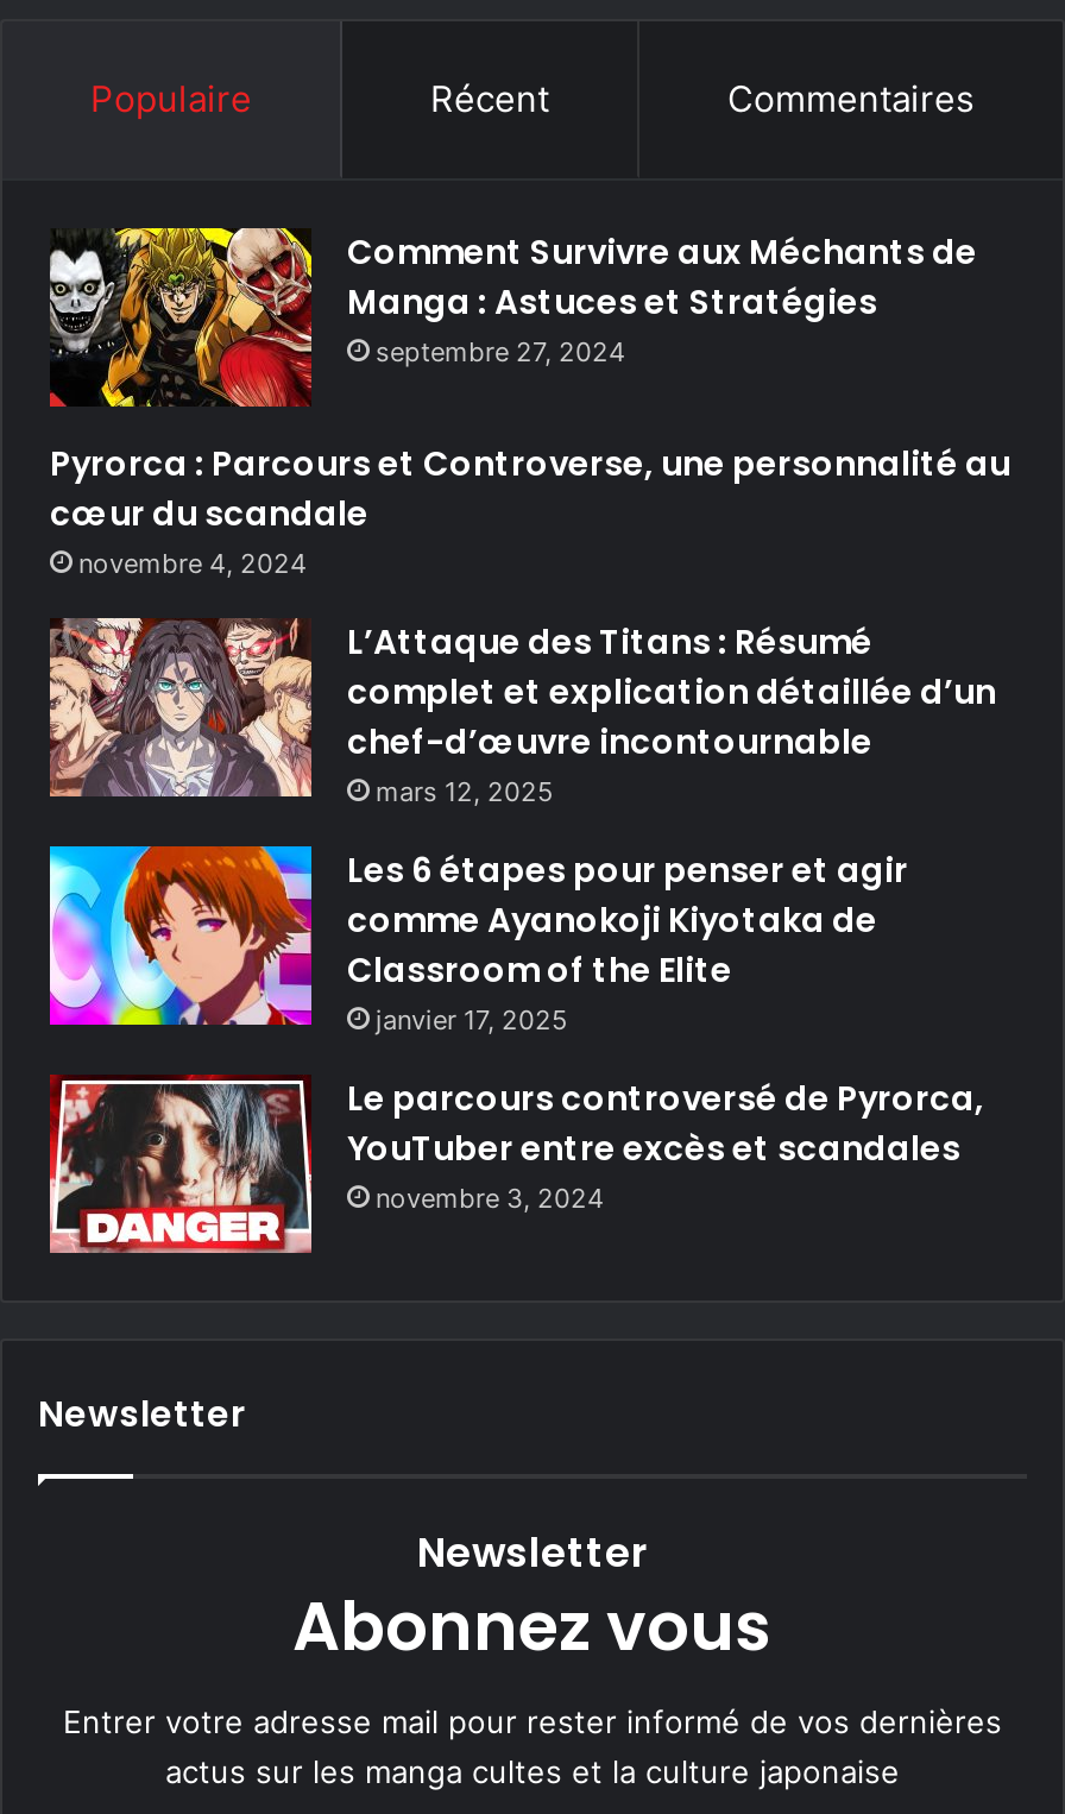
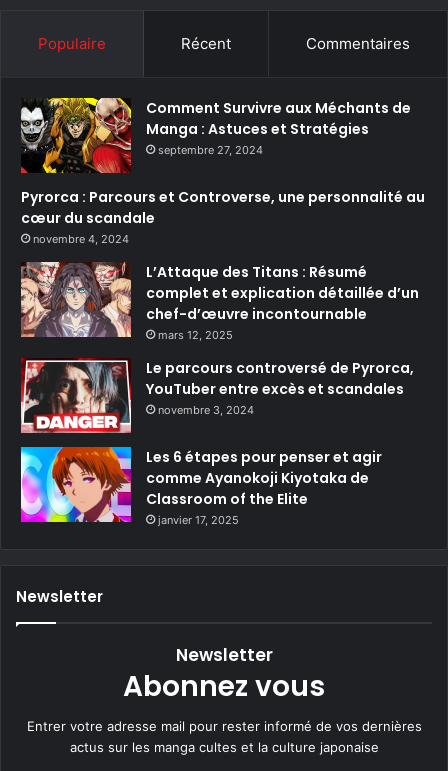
moved [48,844,908,1037] -> [20,446,382,527]: [image] | Les 6 étapes pour penser et agir | comme Ayanokoji Kiyotaka de | Classroom of the Elite | janvier 17, 2025
moved [48,1072,984,1255] -> [20,357,414,434]: [image] | Le parcours controversé de Pyrorca, | YouTuber entre excès et scandales | novembre 3, 2024

